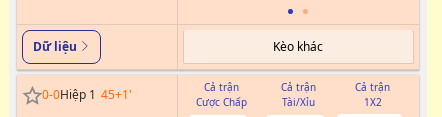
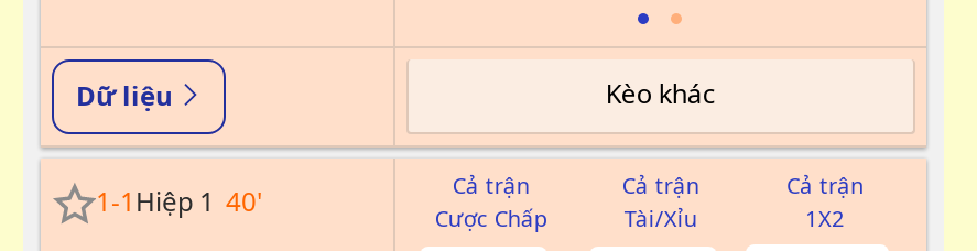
[42,86,132,103] 0 - 0 Hiệp 1 45+1' -> [96,183,263,220] 1 - 1 Hiệp 1 40'

